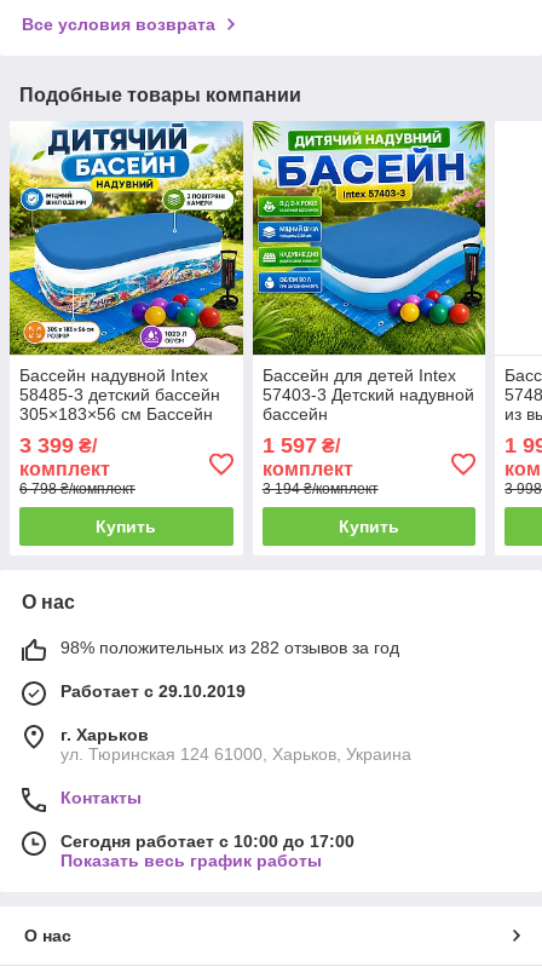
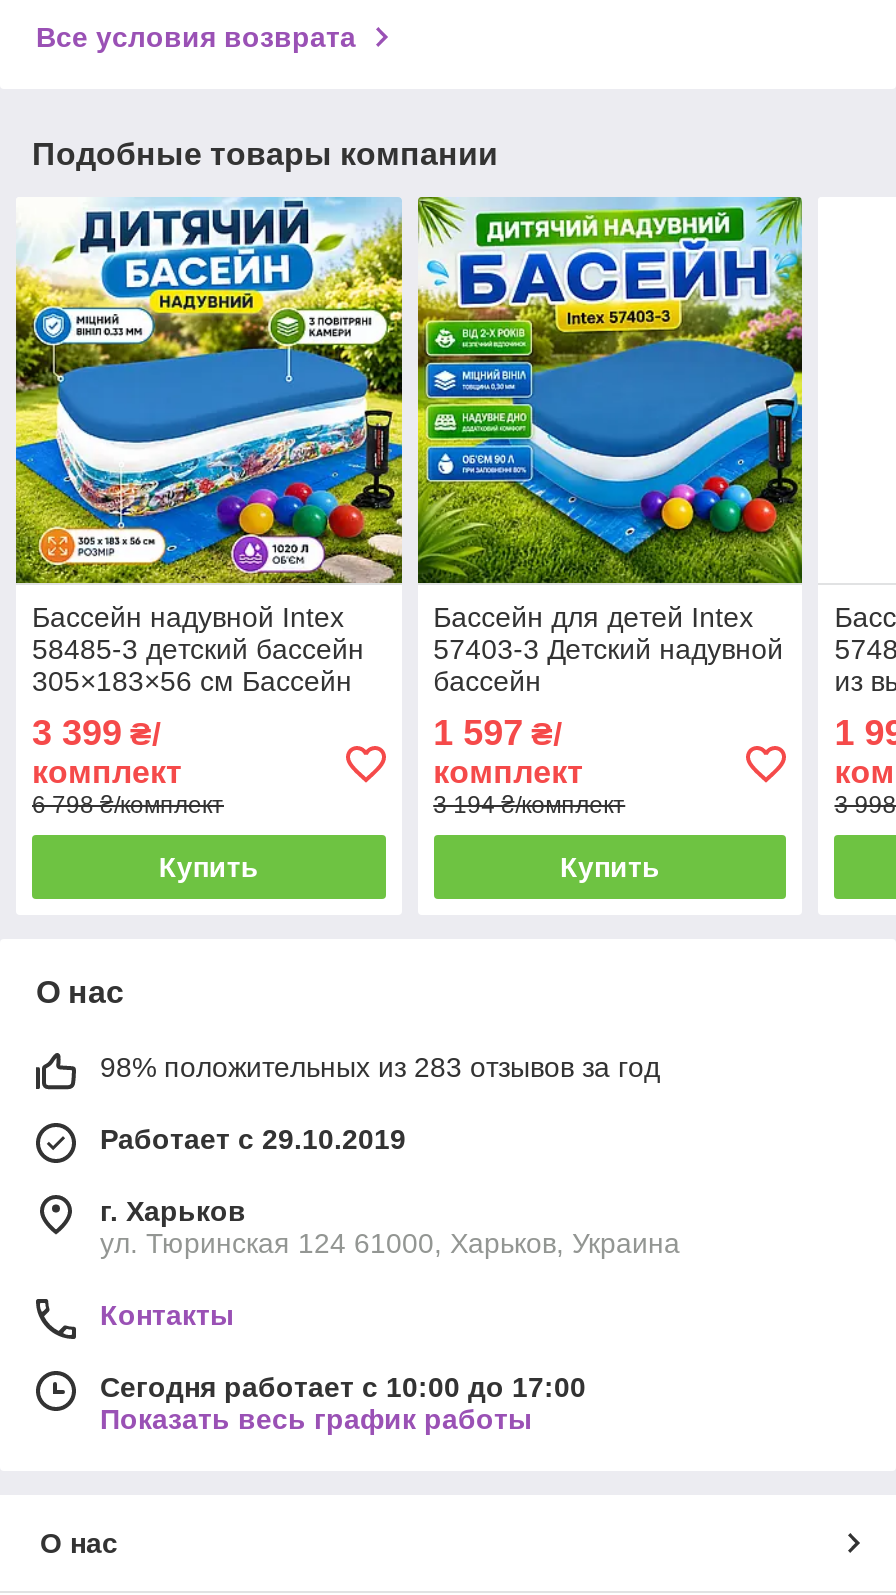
[60,637,399,657] 98% положительных из 282 отзывов за год -> [100,1050,660,1082] 98% положительных из 283 отзывов за год

